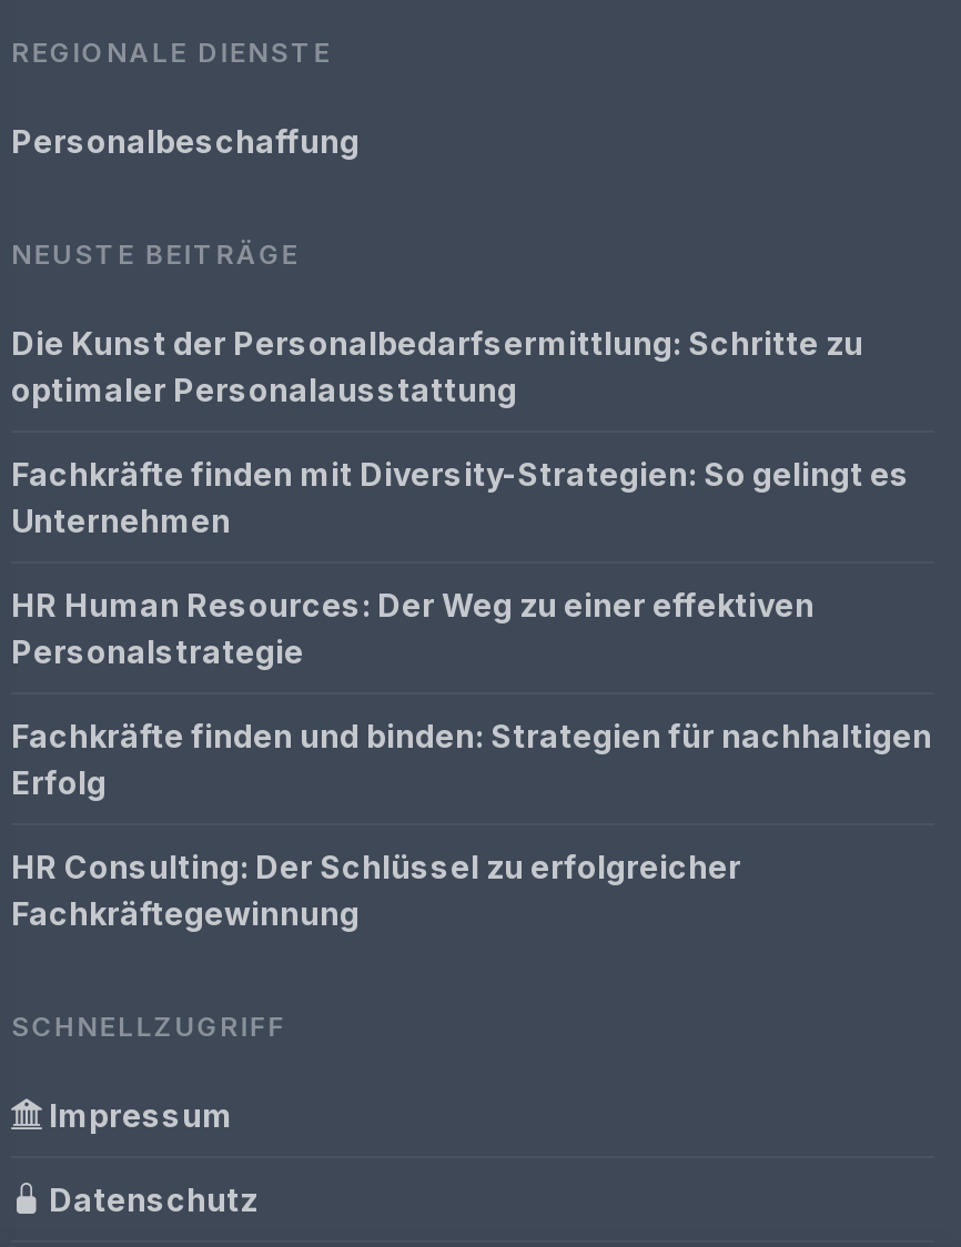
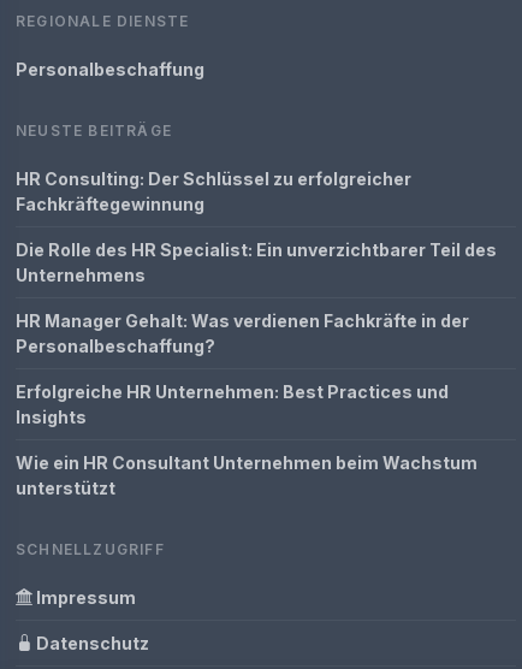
[11,323,932,800] Die Kunst der Personalbedarfsermittlung: Schritte zu | optimaler Personalausstattung | Fachkräfte finden mit Diversity-Strategien: So gelingt es | Unternehmen | HR Human Resources: Der Weg zu einer effektiven | Personalstrategie | Fachkräfte finden und binden: Strategien für nachhaltigen | Erfolg -> none
moved [11,847,741,931] -> [16,168,411,214]: HR Consulting: Der Schlüssel zu erfolgreicher | Fachkräftegewinnung
none -> [16,239,497,498] Die Rolle des HR Specialist: Ein unverzichtbarer Teil des | Unternehmens | HR Manager Gehalt: Was verdienen Fachkräfte in der | Personalbeschaffung? | Erfolgreiche HR Unternehmen: Best Practices und | Insights | Wie ein HR Consultant Unternehmen beim Wachstum | unterstützt

